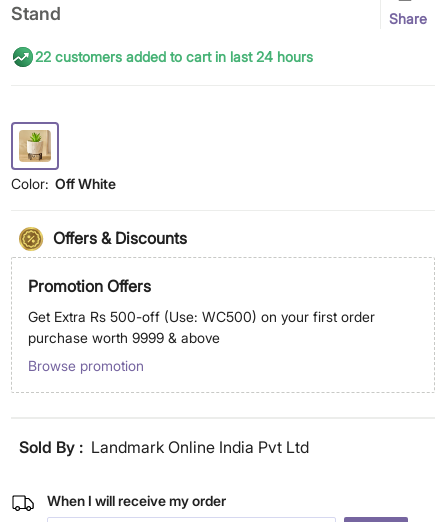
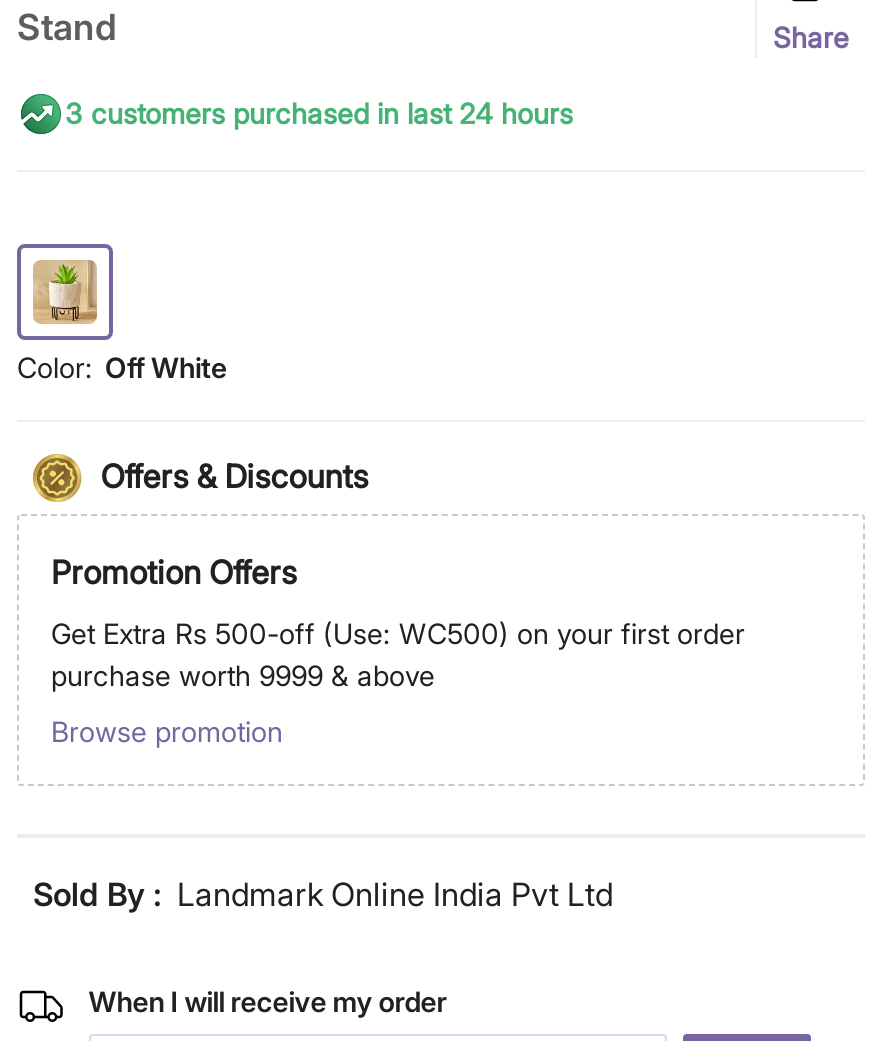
[35,48,313,65] 22 customers added to cart in last 24 hours -> [65,96,573,130] 3 customers purchased in last 24 hours

